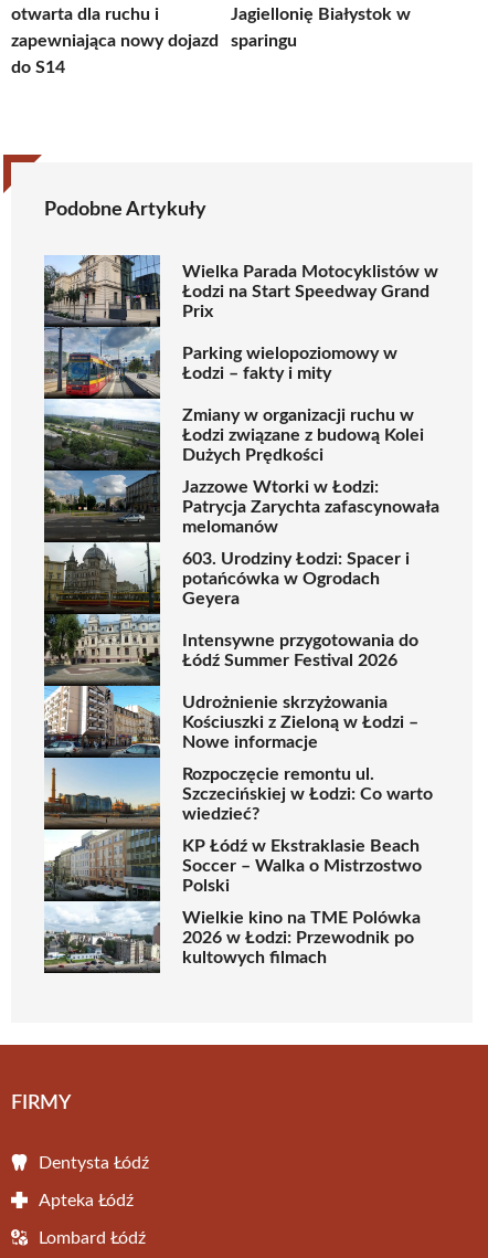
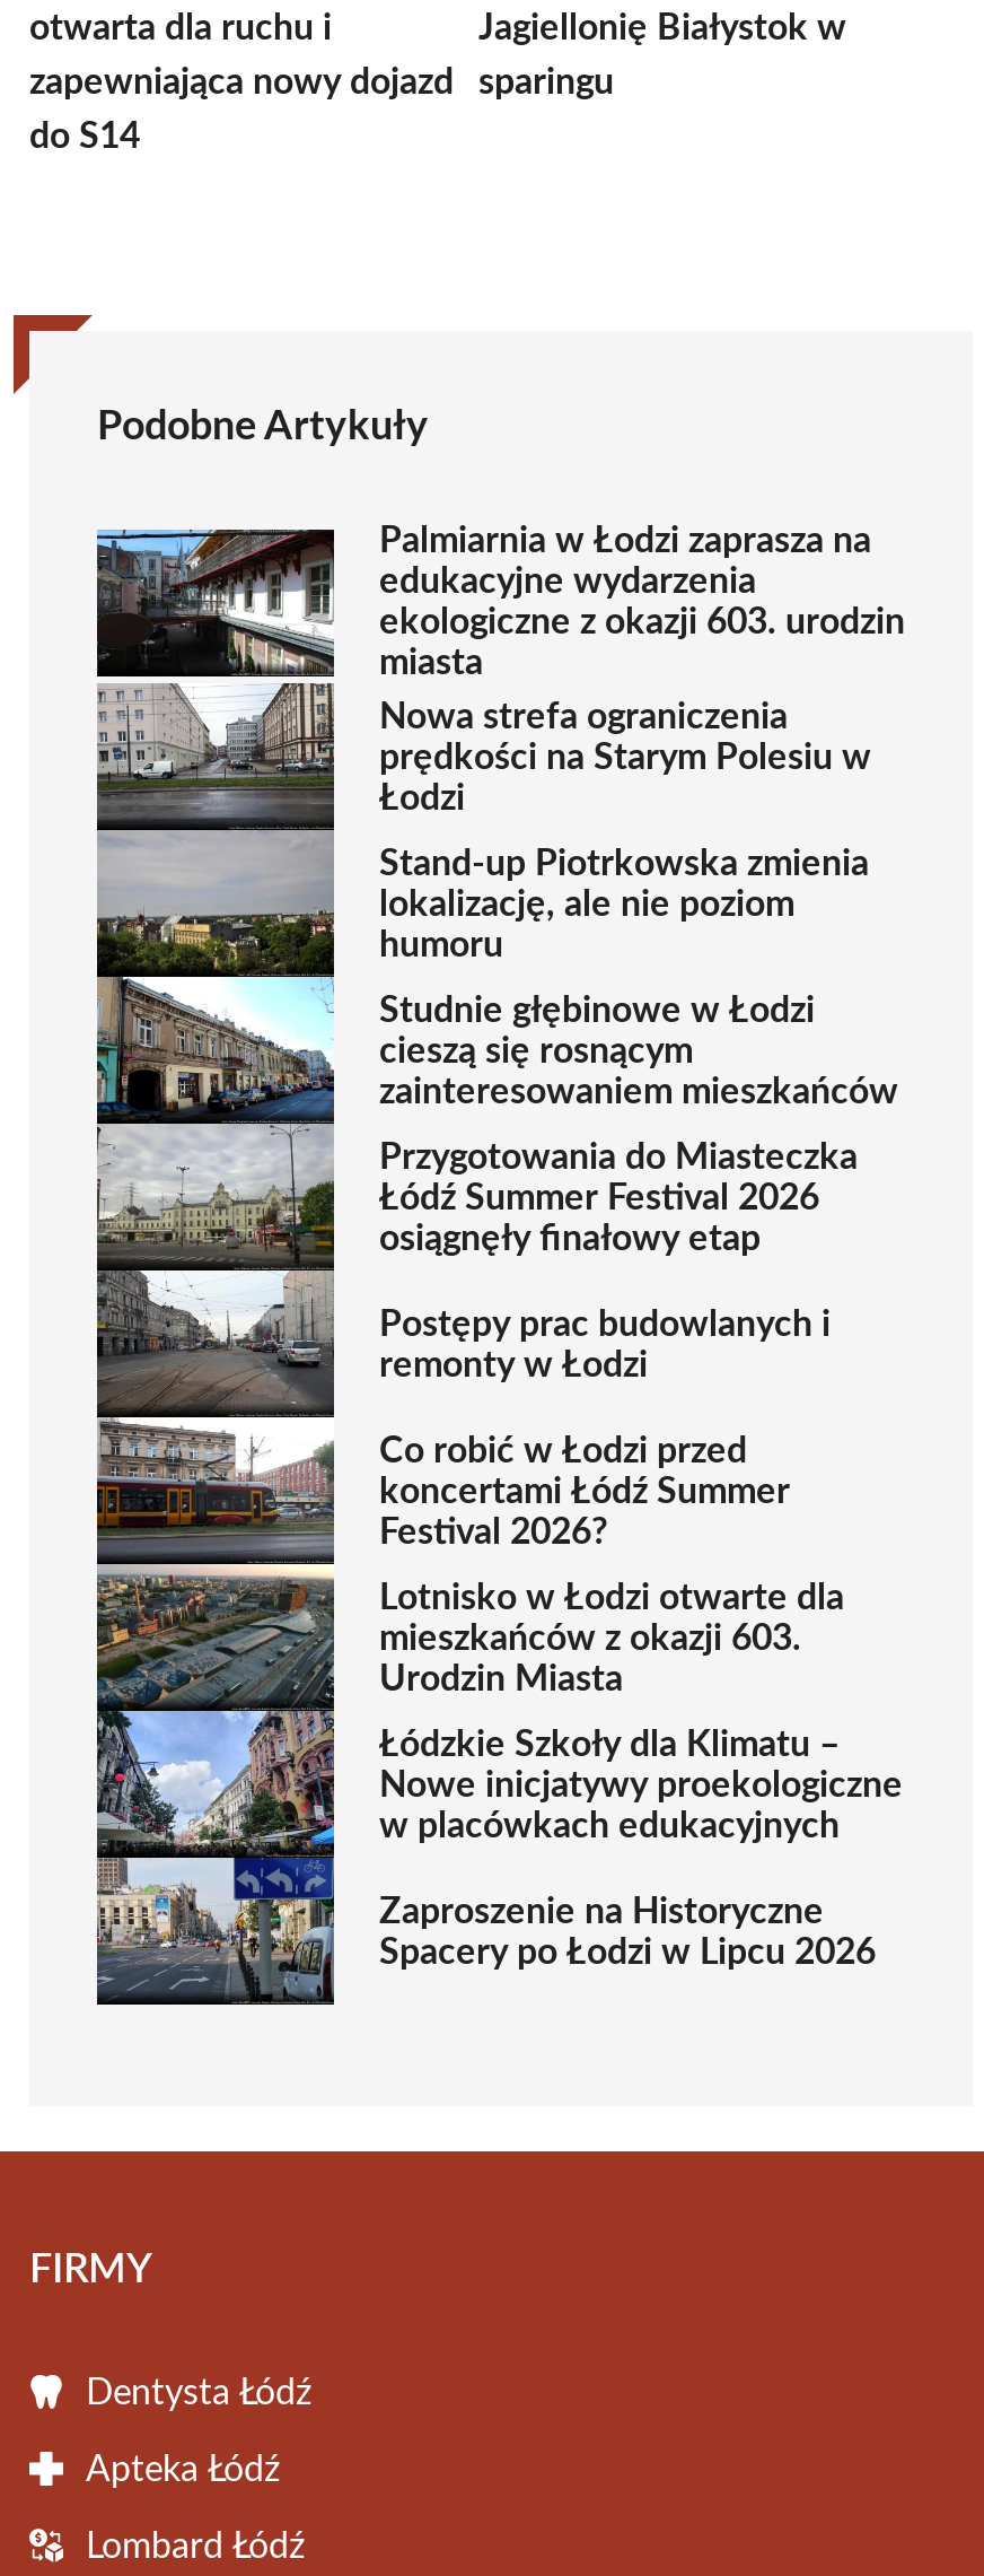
[43,254,439,972] [image] | Wielka Parada Motocyklistów w | Łodzi na Start Speedway Grand | Prix | Parking wielopoziomowy w | Łodzi – fakty i mity | Zmiany w organizacji ruchu w | Łodzi związane z budową Kolei | Dużych Prędkości | Jazzowe Wtorki w Łodzi: | Patrycja Zarychta zafascynowała | melomanów | 603. Urodziny Łodzi: Spacer i | potańcówka w Ogrodach | Geyera | Intensywne przygotowania do -> [95,521,905,2002] [image] | Palmiarnia w Łodzi zaprasza na | edukacyjne wydarzenia | ekologiczne z okazji 603. urodzin | miasta | Nowa strefa ograniczenia | prędkości na Starym Polesiu w | Łodzi | Stand-up Piotrkowska zmienia | lokalizację, ale nie poziom | humoru | Studnie głębinowe w Łodzi | cieszą się rosnącym | zainteresowaniem mieszkańców | Przygotowania do Miasteczka
moved [182,651,397,669] -> [379,1179,819,1215]: Łódź Summer Festival 2026
[182,693,433,966] Udrożnienie skrzyżowania | Kościuszki z Zieloną w Łodzi – | Nowe informacje | Rozpoczęcie remontu ul. | Szczecińskiej w Łodzi: Co warto | wiedzieć? | KP Łódź w Ekstraklasie Beach | Soccer – Walka o Mistrzostwo | Polski | Wielkie kino na TME Polówka | 2026 w Łodzi: Przewodnik po | kultowych filmach -> [379,1220,903,1970] osiągnęły finałowy etap | Postępy prac budowlanych i | remonty w Łodzi | Co robić w Łodzi przed | koncertami Łódź Summer | Festival 2026? | Lotnisko w Łodzi otwarte dla | mieszkańców z okazji 603. | Urodzin Miasta | Łódzkie Szkoły dla Klimatu – | Nowe inicjatywy proekologiczne | w placówkach edukacyjnych | Zaproszenie na Historyczne | Spacery po Łodzi w Lipcu 2026

